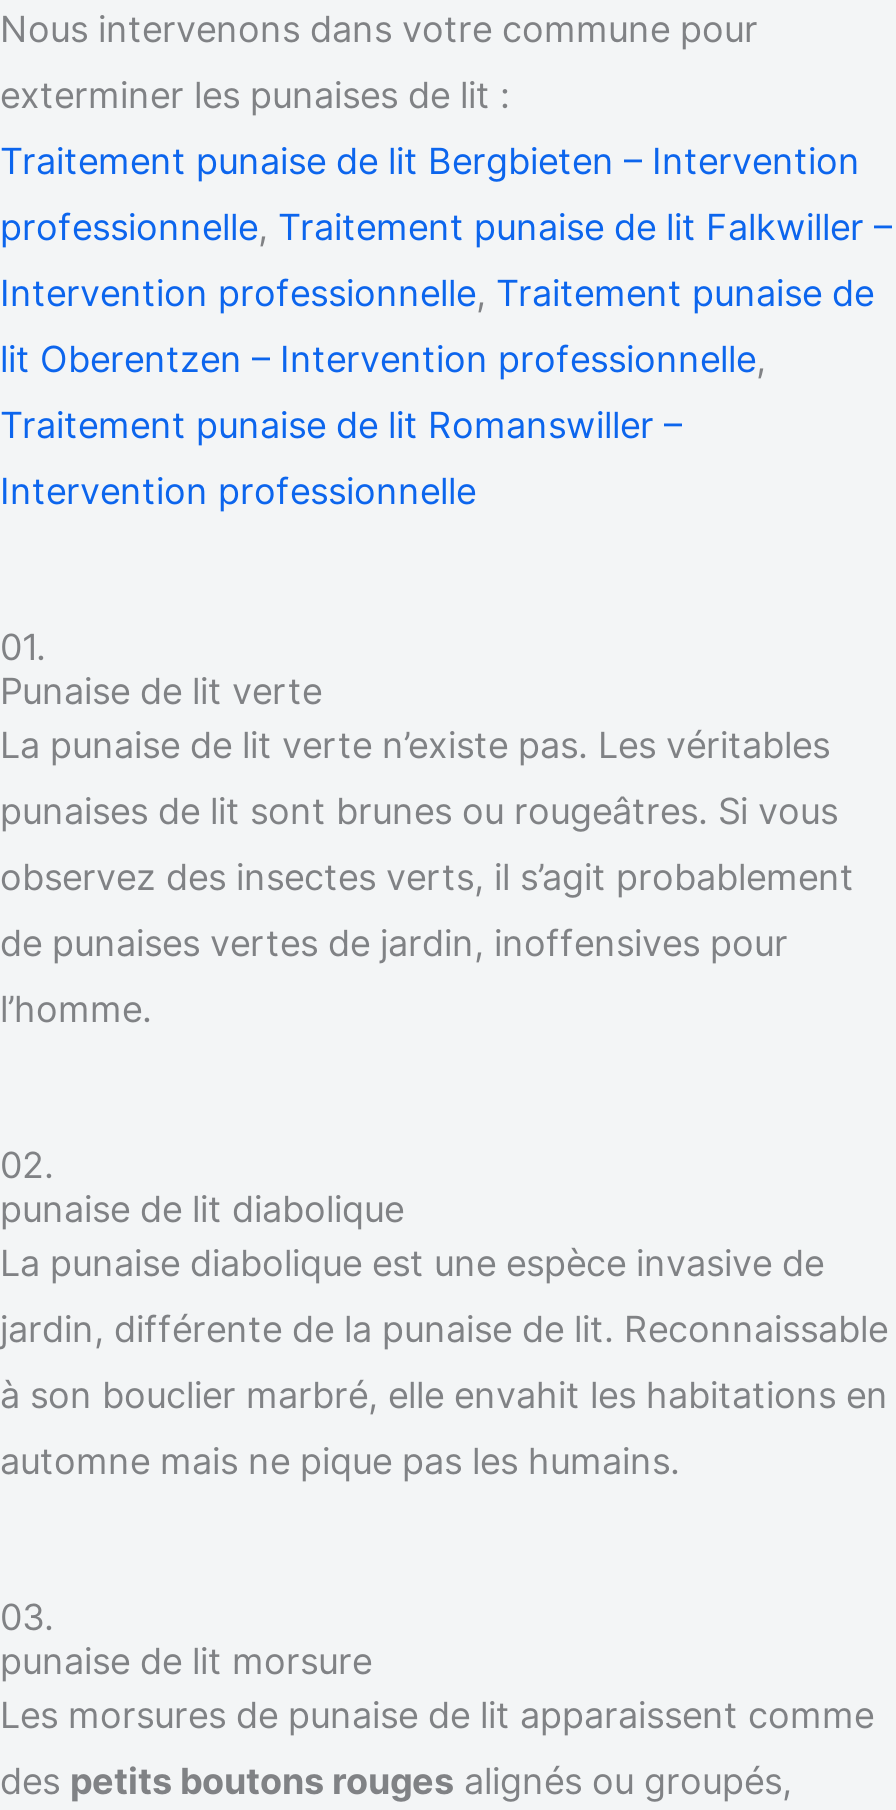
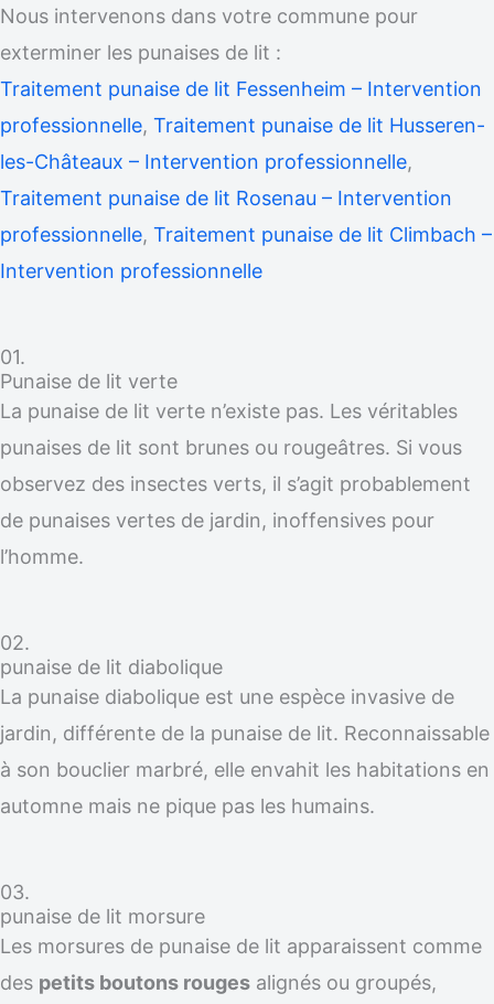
[0,139,860,181] Traitement punaise de lit Bergbieten – Intervention -> [0,77,482,100] Traitement punaise de lit Fessenheim – Intervention
[0,205,892,247] professionnelle, Traitement punaise de lit Falkwiller – -> [0,113,485,136] professionnelle, Traitement punaise de lit Husseren-
[0,271,874,313] Intervention professionnelle, Traitement punaise de -> [0,150,412,173] les-Châteaux – Intervention professionnelle,
[0,337,766,379] lit Oberentzen – Intervention professionnelle, -> [0,186,452,209] Traitement punaise de lit Rosenau – Intervention
[0,403,682,445] Traitement punaise de lit Romanswiller – -> [0,222,492,246] professionnelle, Traitement punaise de lit Climbach –

